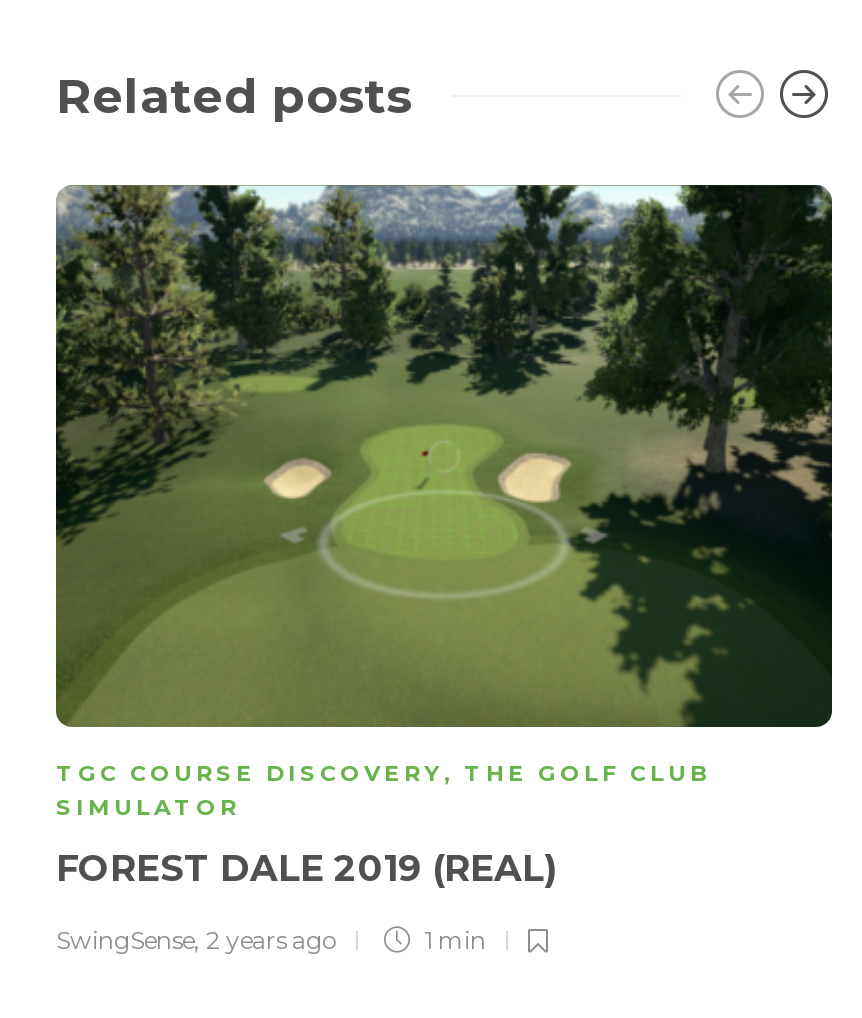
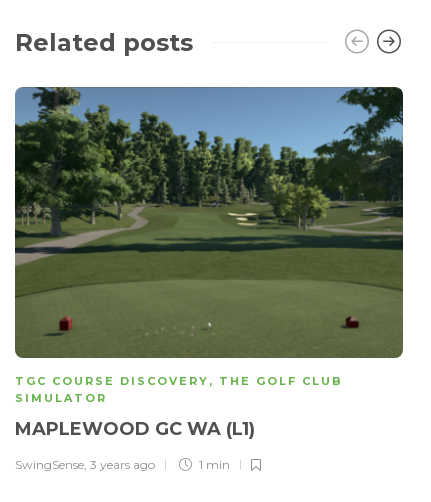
[54,183,834,725] [image] -> [14,86,404,358] [image]
[56,847,566,891] FOREST DALE 2019 (REAL) -> [15,418,260,440] MAPLEWOOD GC WA (L1)
[56,925,336,955] SwingSense, 2 years ago -> [15,457,155,472] SwingSense, 3 years ago

